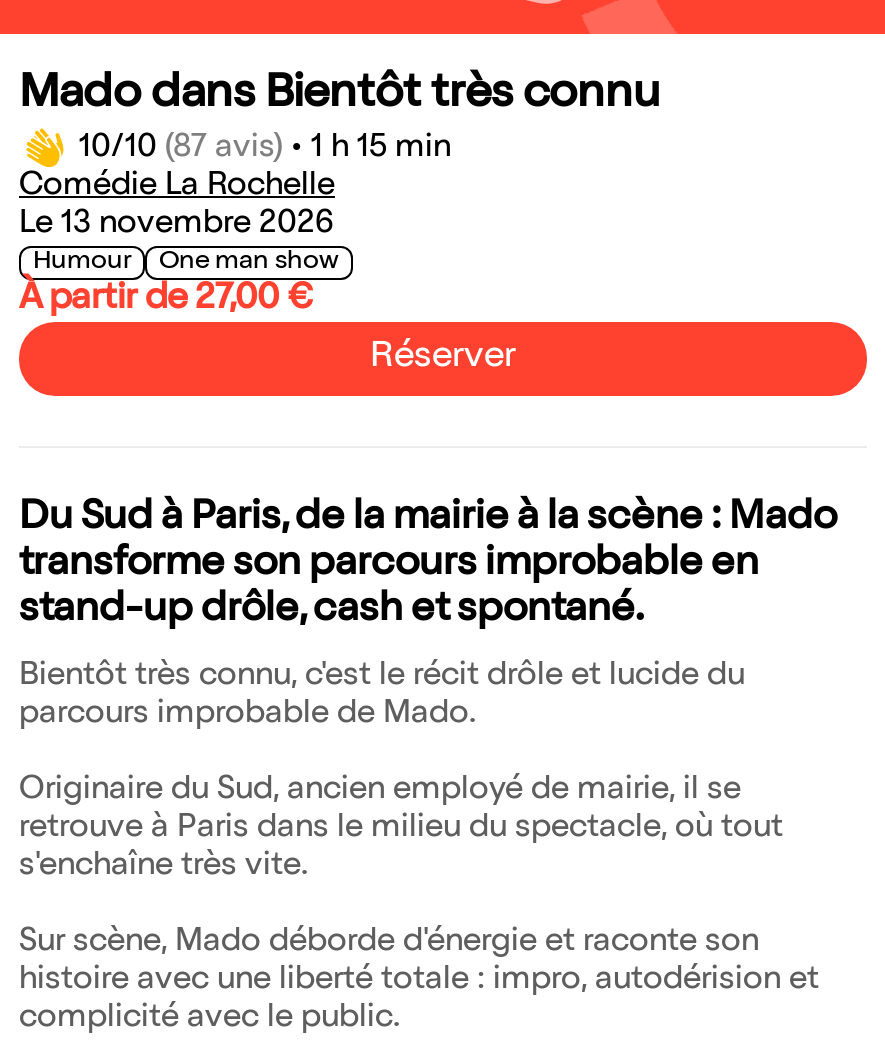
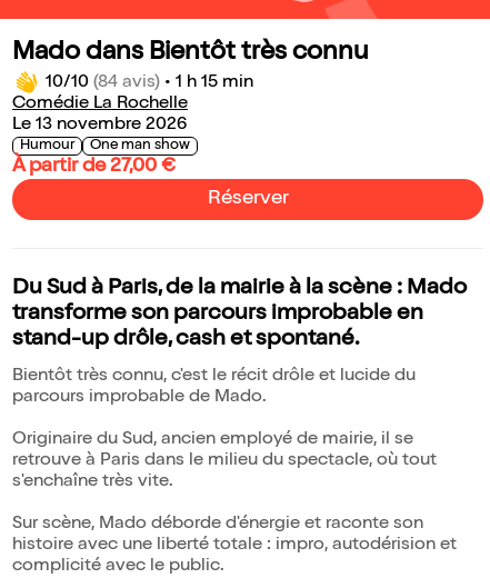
[79,135,451,167] 10/10 (87 avis) • 1 h 15 min -> [46,75,253,93] 10/10 (84 avis) • 1 h 15 min

